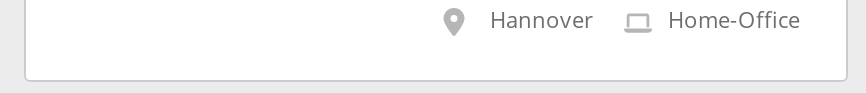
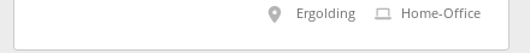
[490,8,592,34] Hannover -> [296,6,355,21] Ergolding

